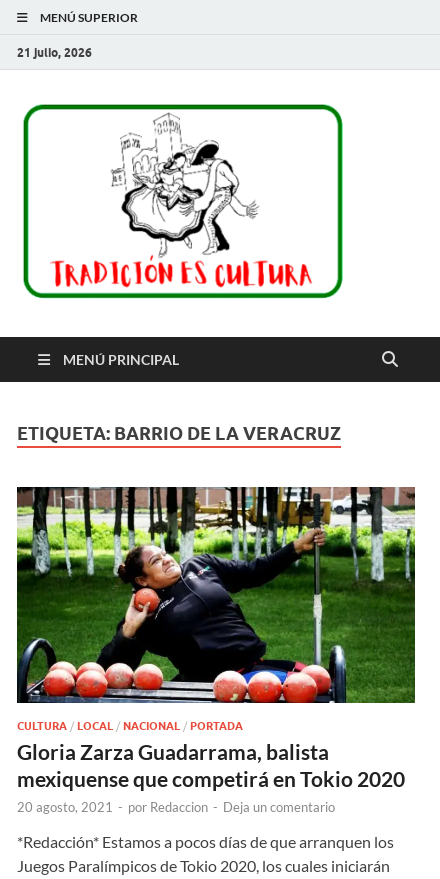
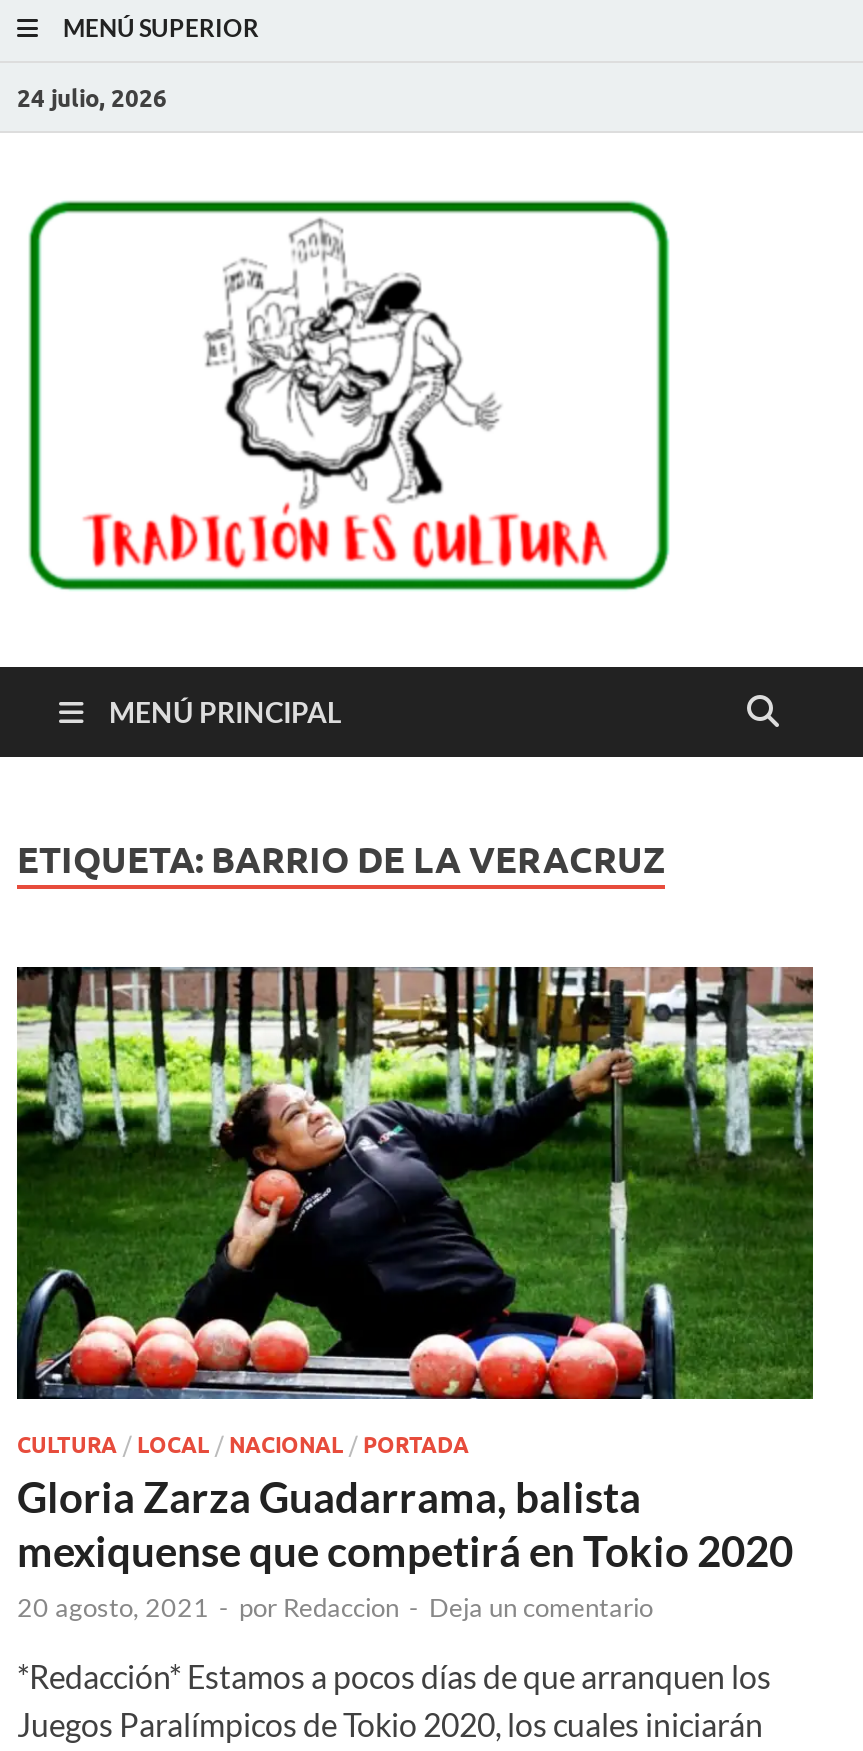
[17,44,92,59] 21 julio, 2026 -> [17,82,167,112] 24 julio, 2026

